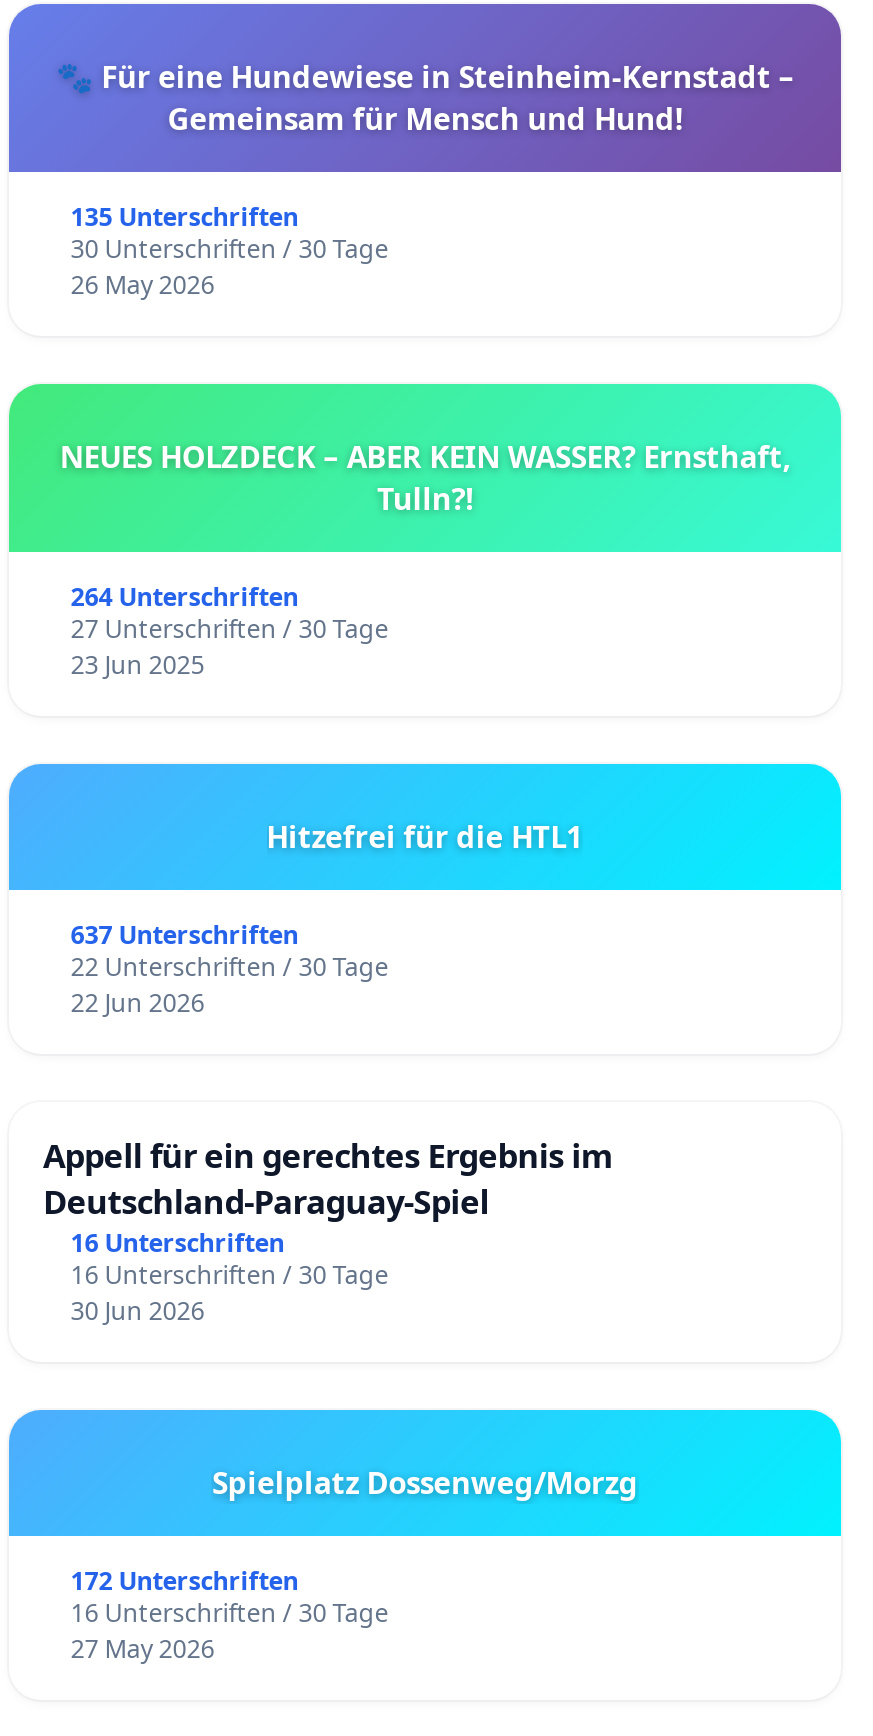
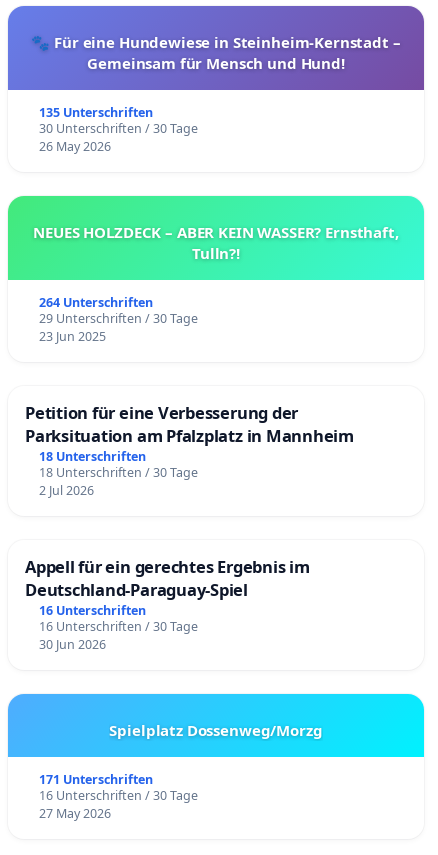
[71,612,389,646] 27 Unterschriften / 30 Tage -> [39,310,198,327] 29 Unterschriften / 30 Tage
[71,816,584,1020] Hitzefrei für die HTL1 | 637 Unterschriften | 22 Unterschriften / 30 Tage | 22 Jun 2026 -> [25,401,354,499] Petition für eine Verbesserung der | Parksituation am Pfalzplatz in Mannheim | 18 Unterschriften | 18 Unterschriften / 30 Tage | 2 Jul 2026
[71,1564,299,1598] 172 Unterschriften -> [39,771,153,788] 171 Unterschriften

